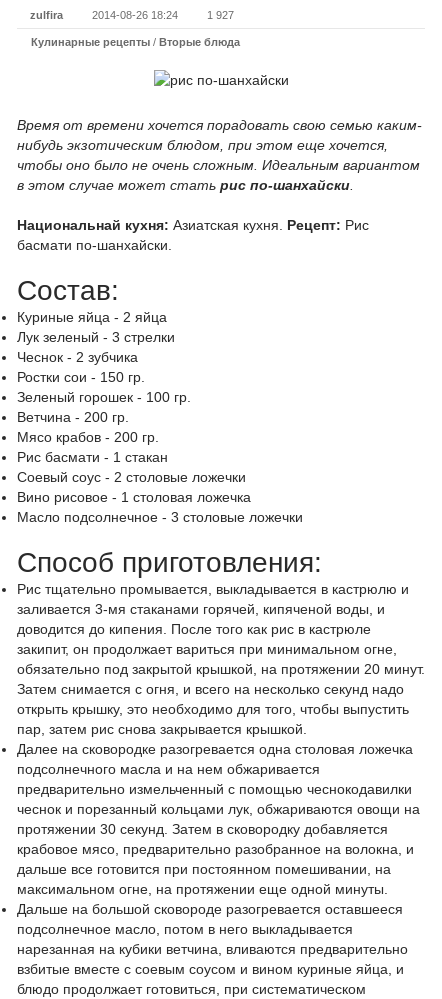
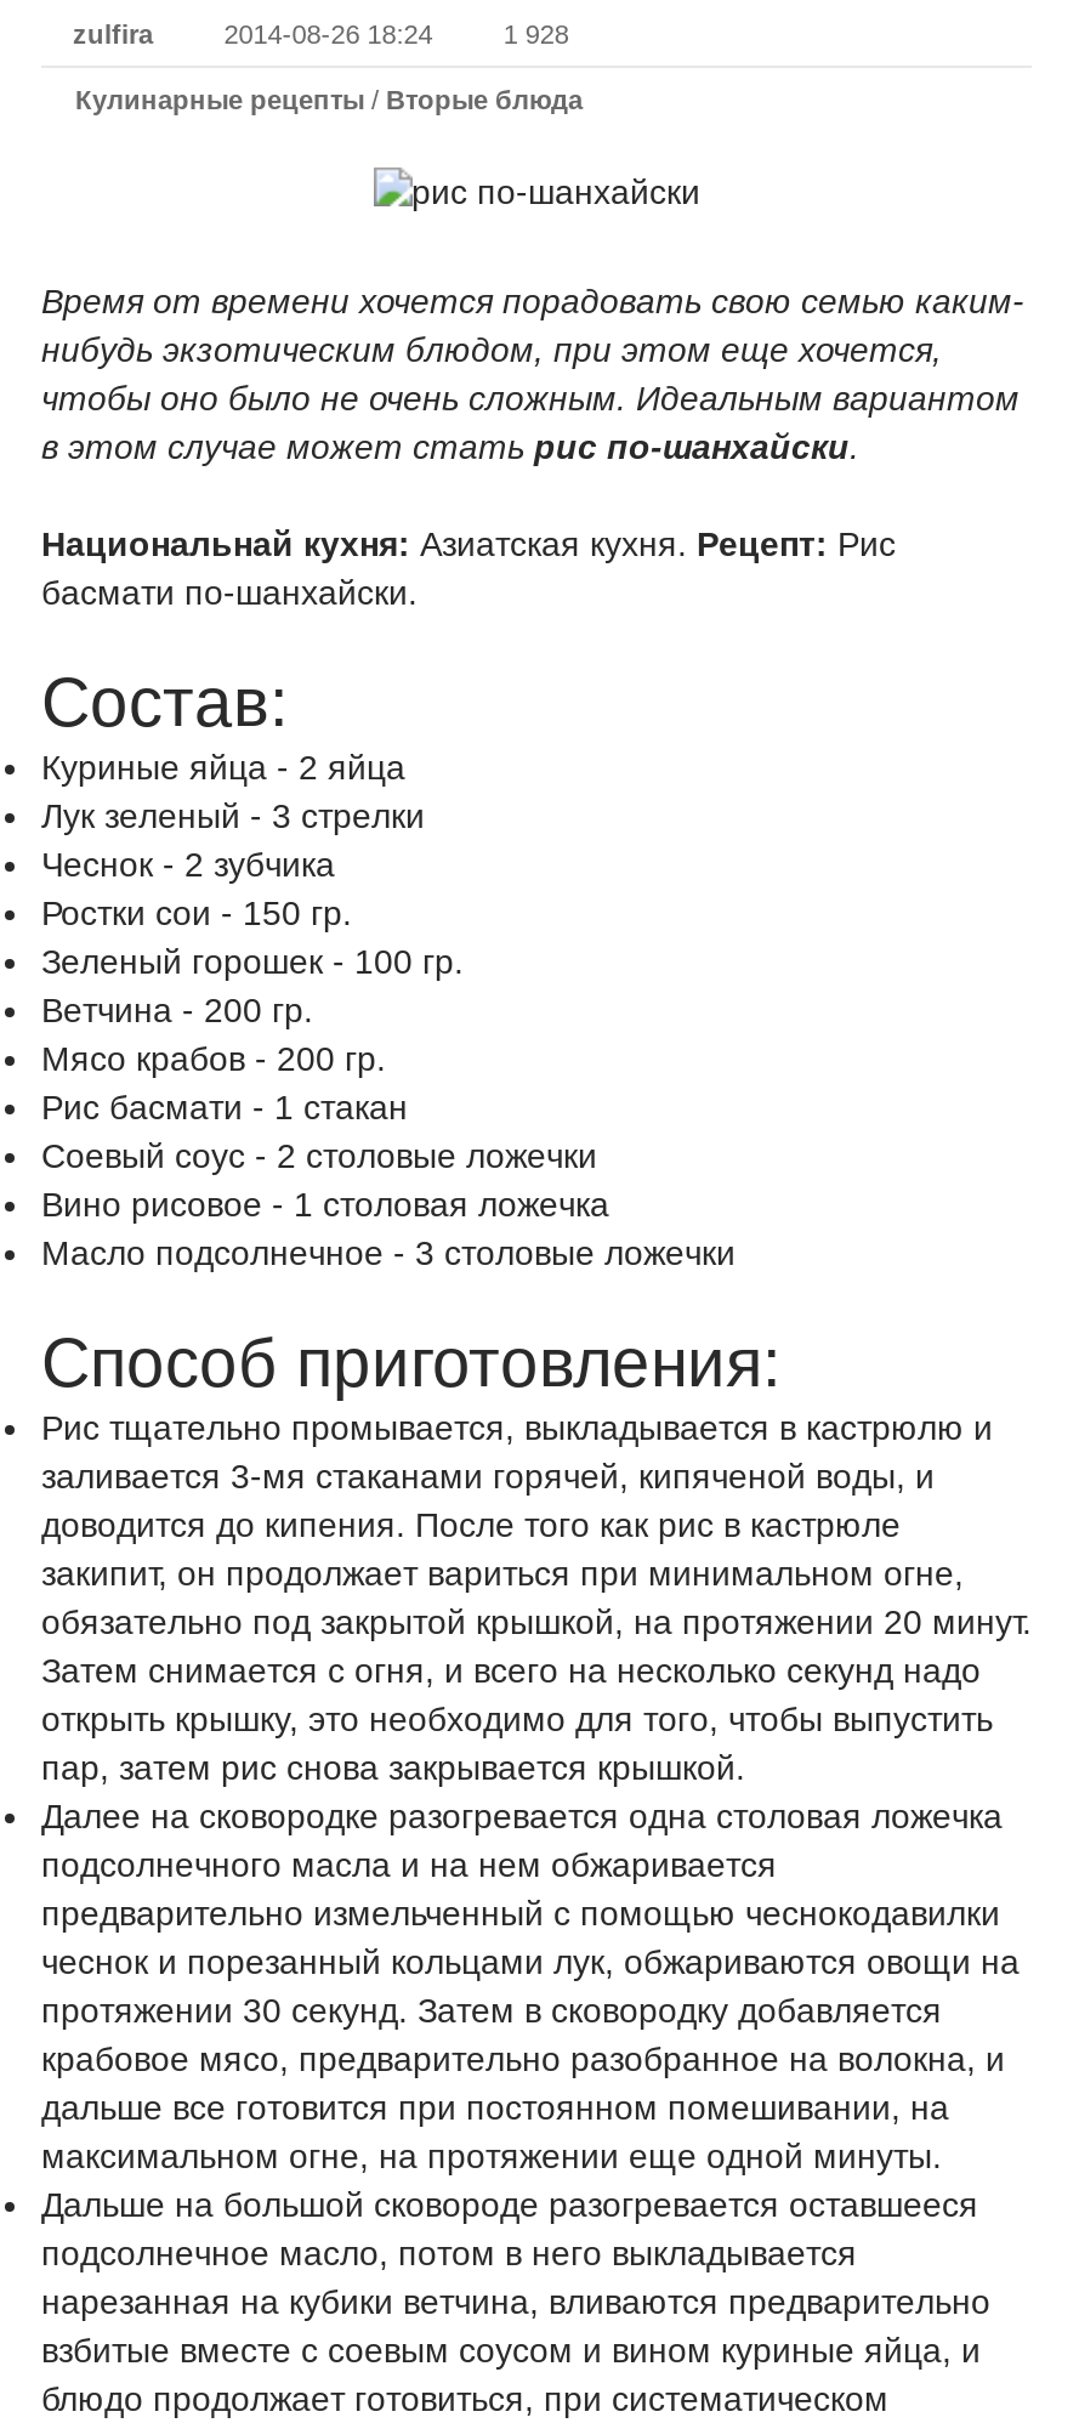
[207,9,234,21] 1 927 -> [503,19,569,49] 1 928

